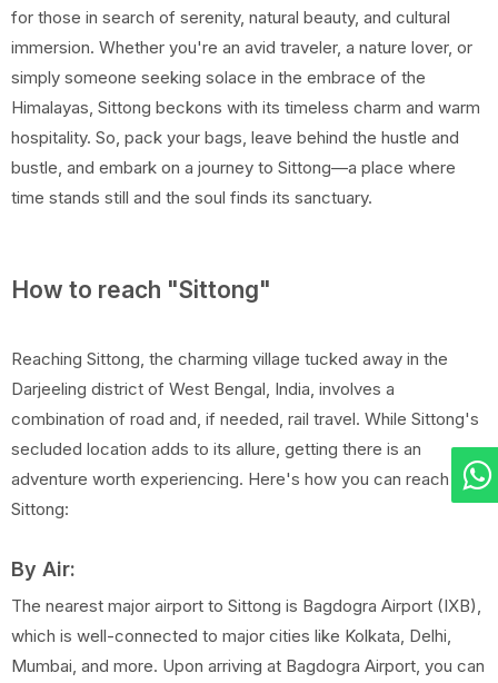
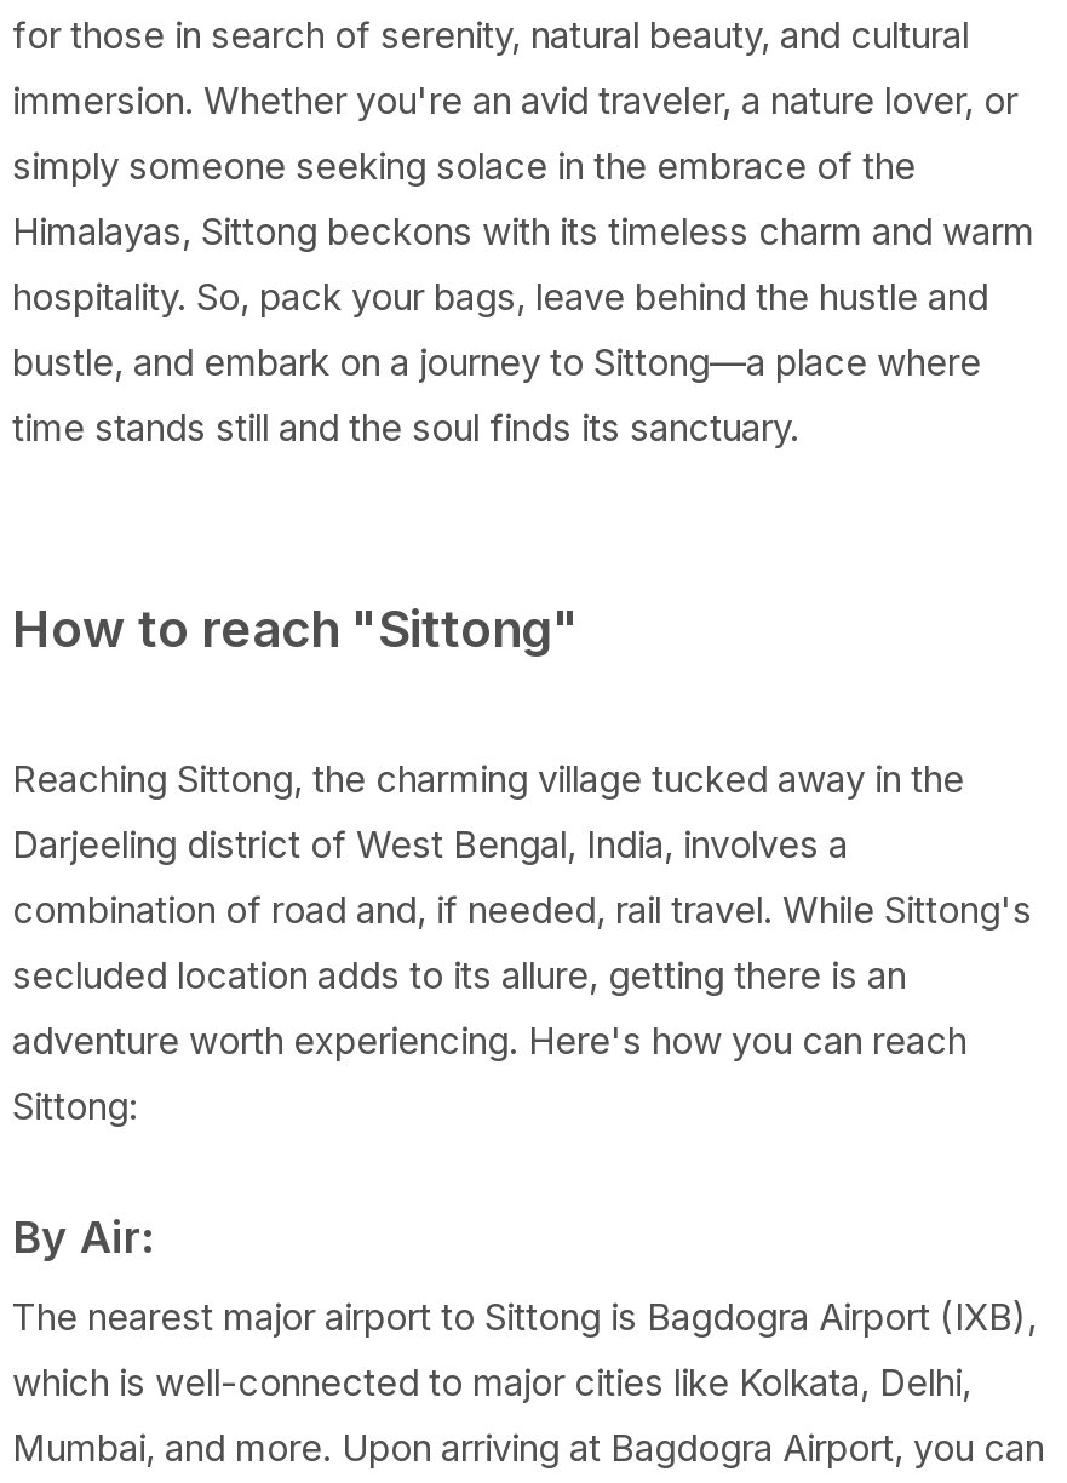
[450,446,495,504] [image] -> none

